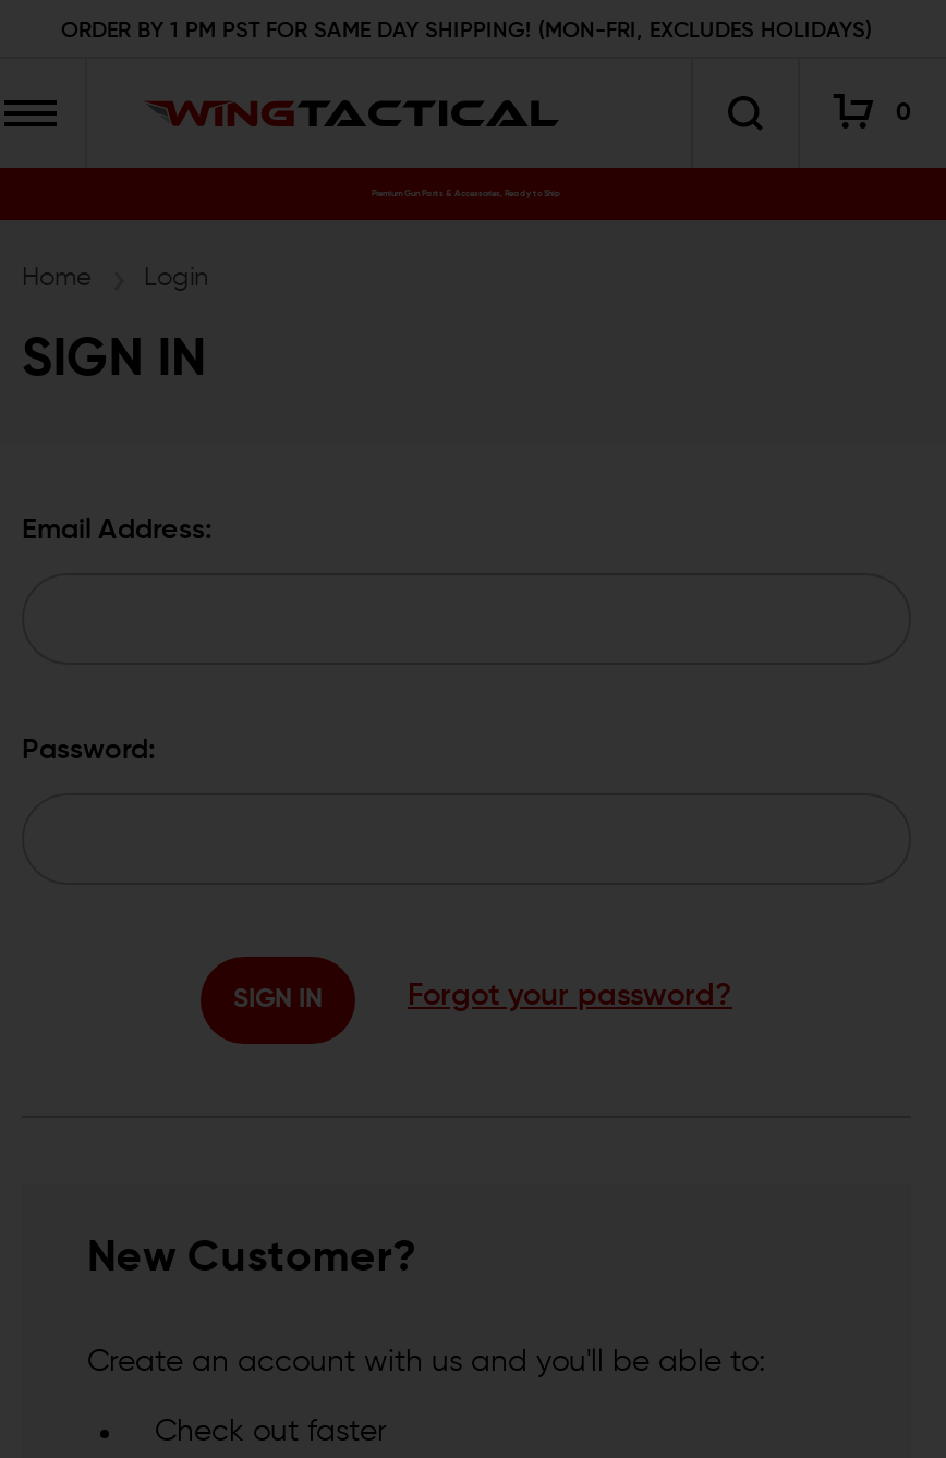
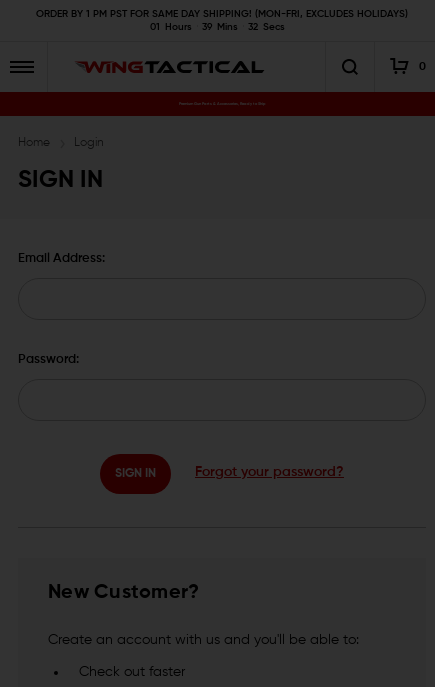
none -> [149,22,284,32] 01 Hours | 39 Mins | 32 Secs

